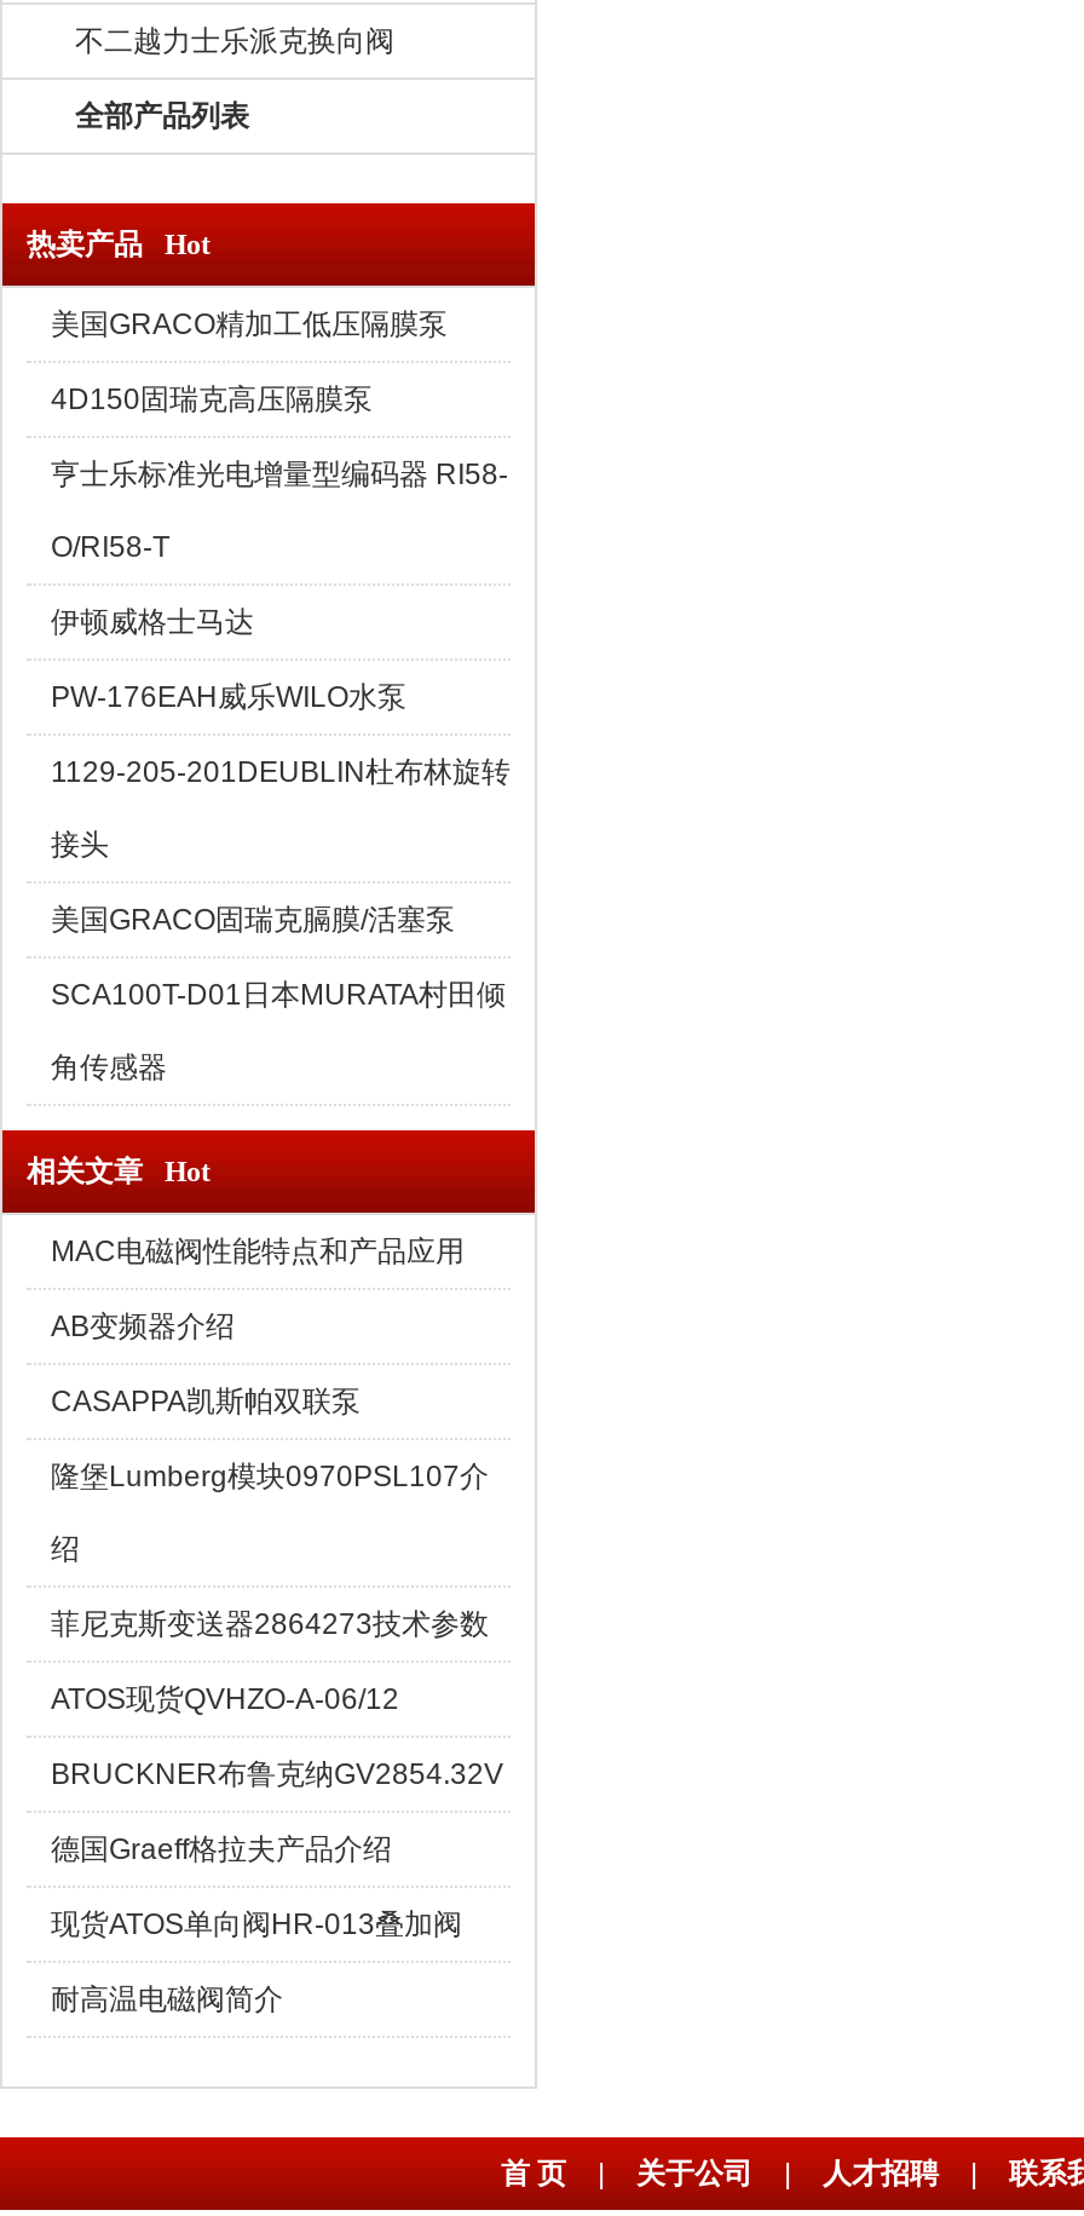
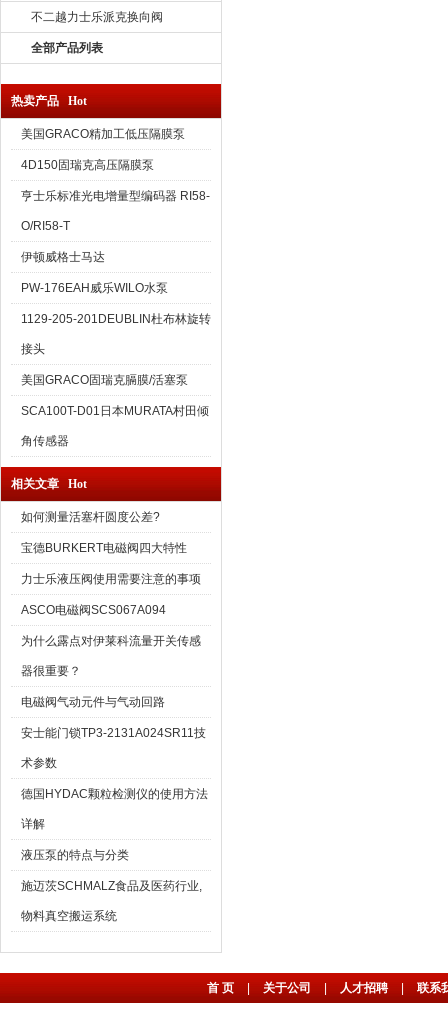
[51,1234,503,2016] MAC电磁阀性能特点和产品应用 | AB变频器介绍 | CASAPPA凯斯帕双联泵 | 隆堡Lumberg模块0970PSL107介 | 绍 | 菲尼克斯变送器2864273技术参数 | ATOS现货QVHZO-A-06/12 | BRUCKNER布鲁克纳GV2854.32V | 德国Graeff格拉夫产品介绍 | 现货ATOS单向阀HR-013叠加阀 | 耐高温电磁阀简介 -> [21,510,208,923] 如何测量活塞杆圆度公差? | 宝德BURKERT电磁阀四大特性 | 力士乐液压阀使用需要注意的事项 | ASCO电磁阀SCS067A094 | 为什么露点对伊莱科流量开关传感 | 器很重要？ | 电磁阀气动元件与气动回路 | 安士能门锁TP3-2131A024SR11技 | 术参数 | 德国HYDAC颗粒检测仪的使用方法 | 详解 | 液压泵的特点与分类 | 施迈茨SCHMALZ食品及医药行业, | 物料真空搬运系统

